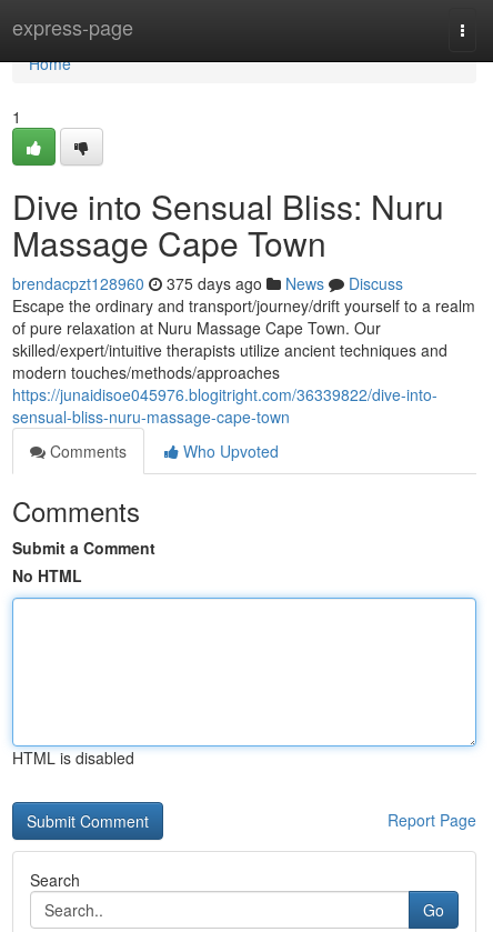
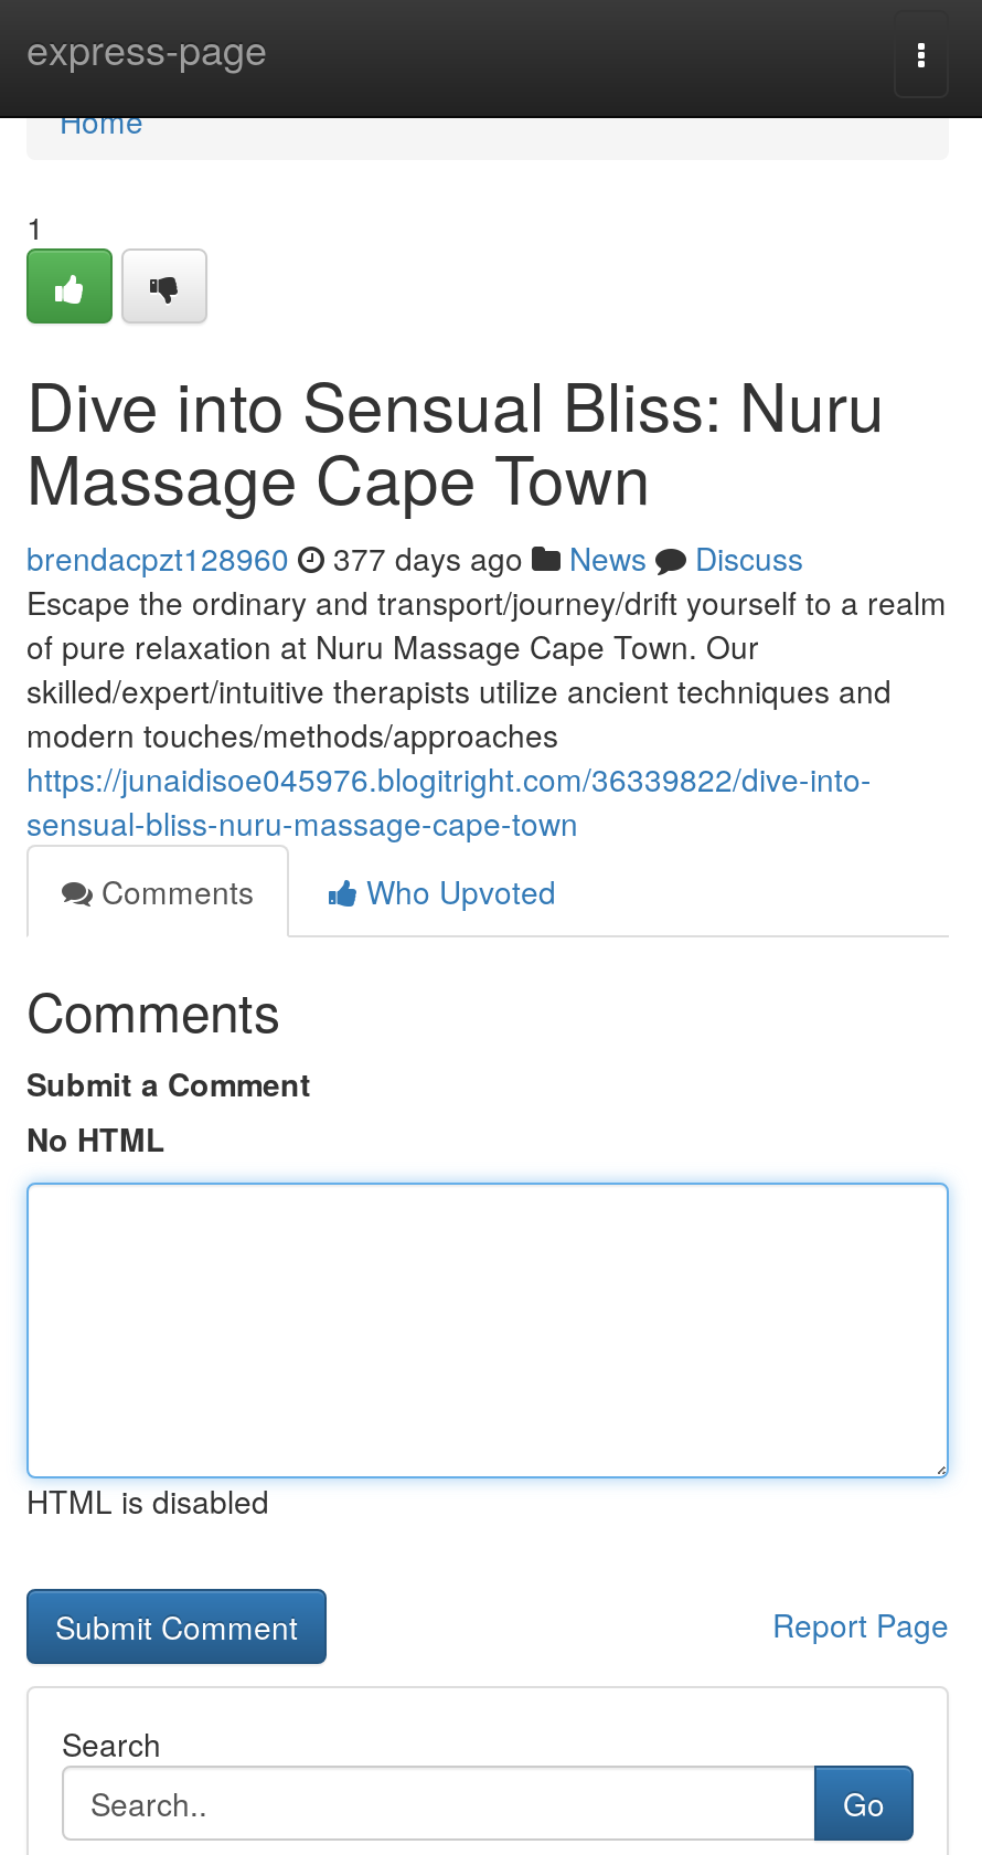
[12,272,403,294] brendacpzt128960 375 days ago News Discuss -> [26,536,803,580] brendacpzt128960 377 days ago News Discuss

